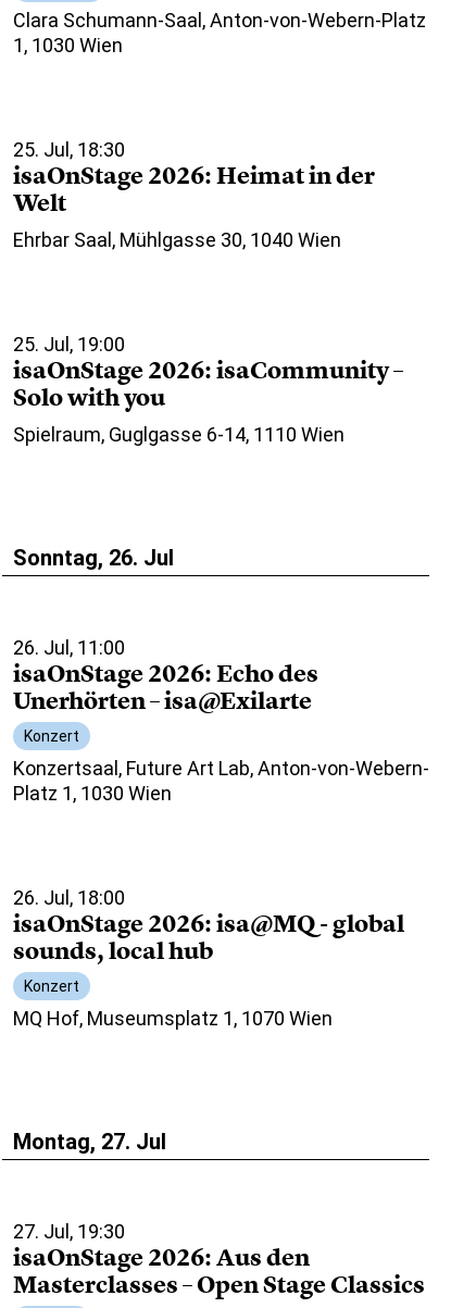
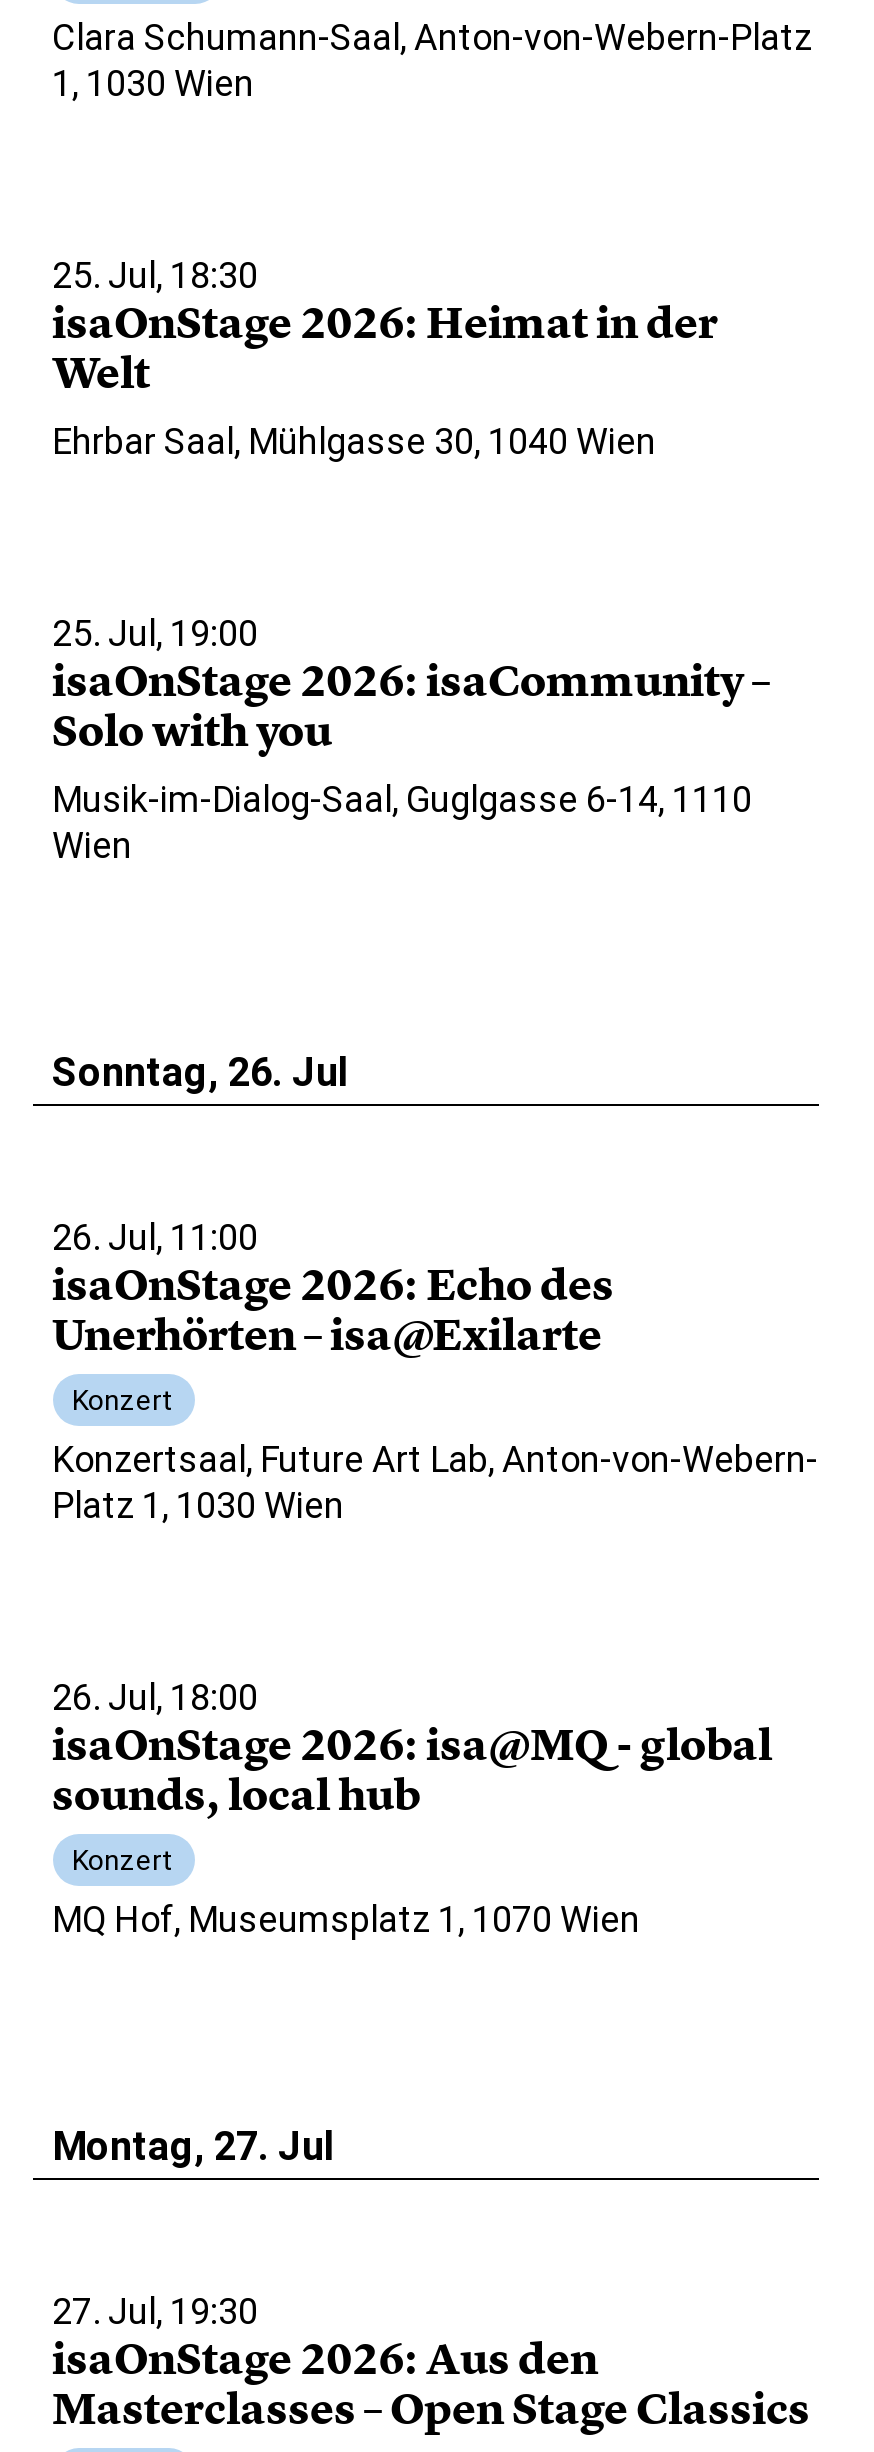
[12,423,344,446] Spielraum, Guglgasse 6-14, 1110 Wien -> [52,779,752,867] Musik-im-Dialog-Saal, Guglgasse 6-14, 1110 | Wien

